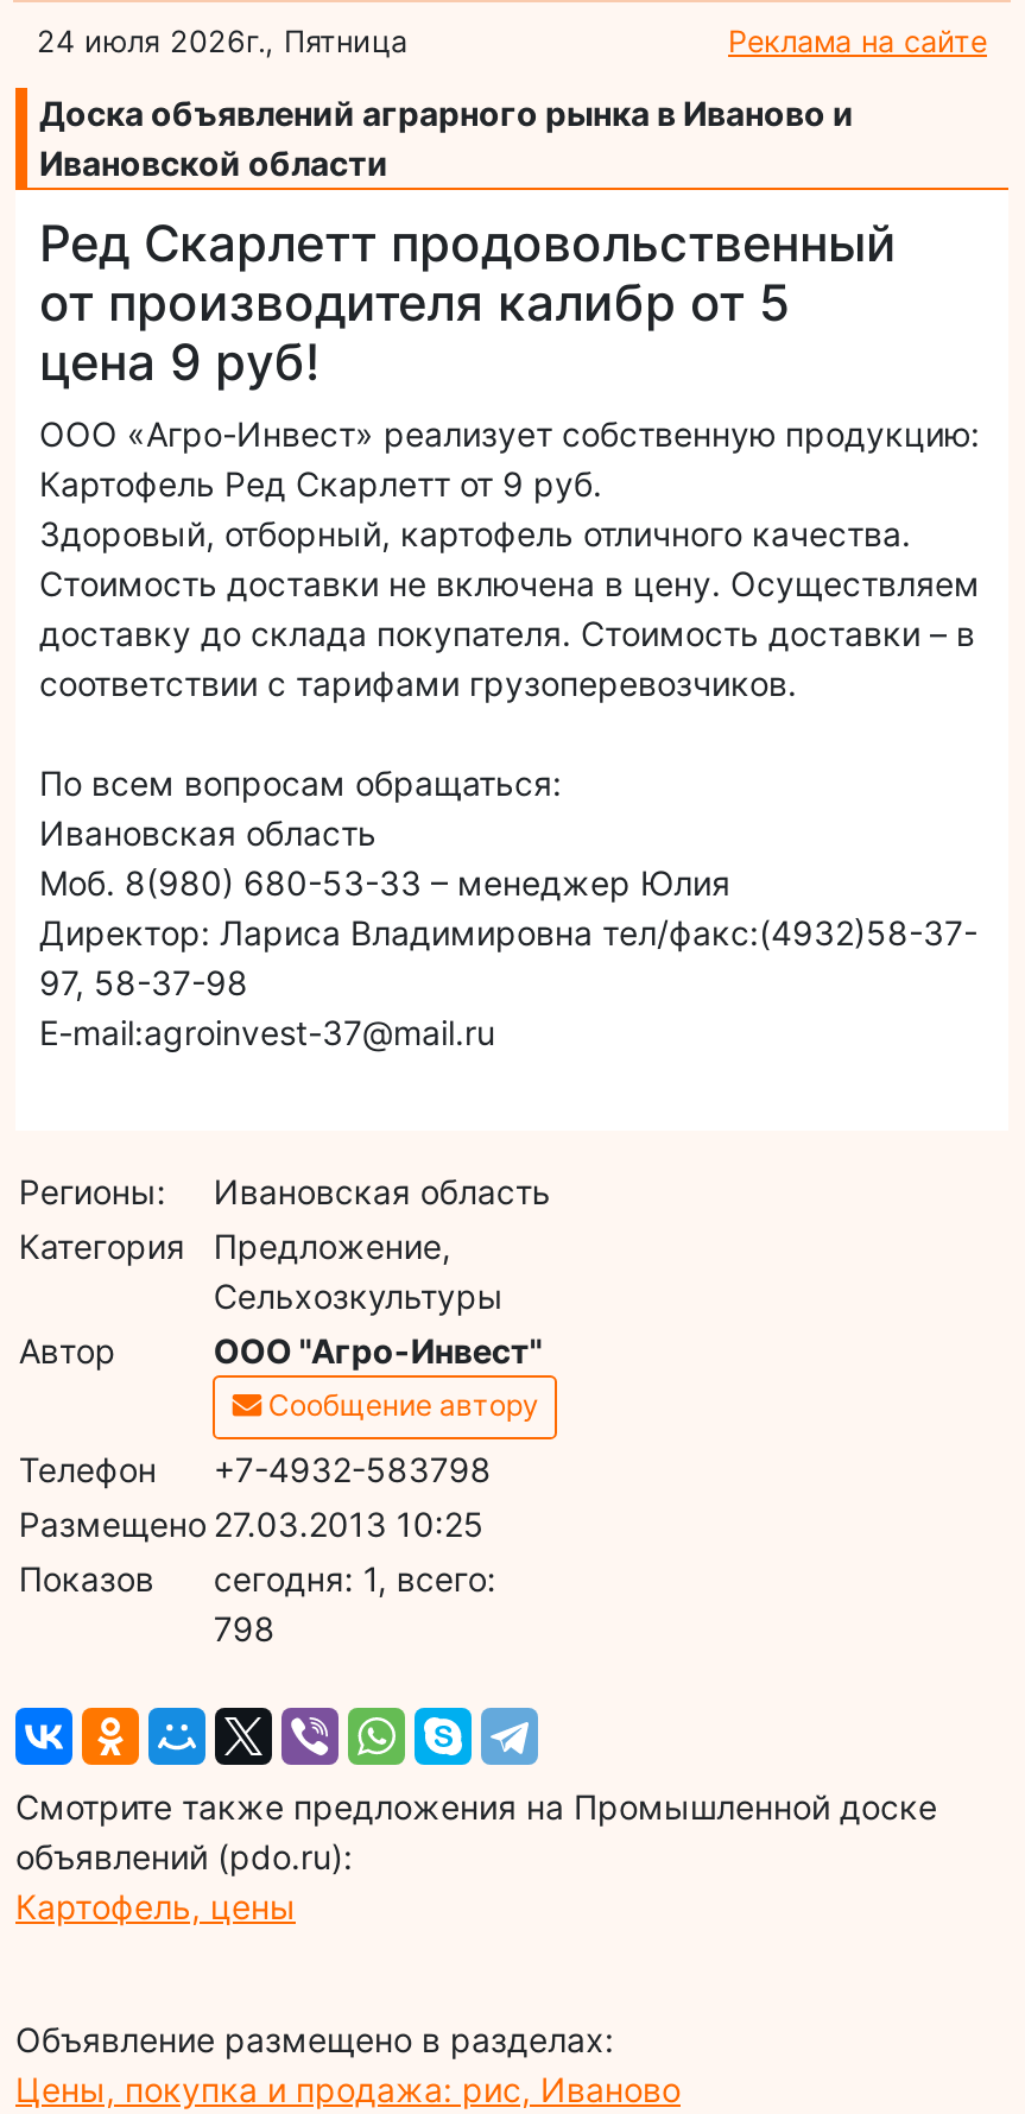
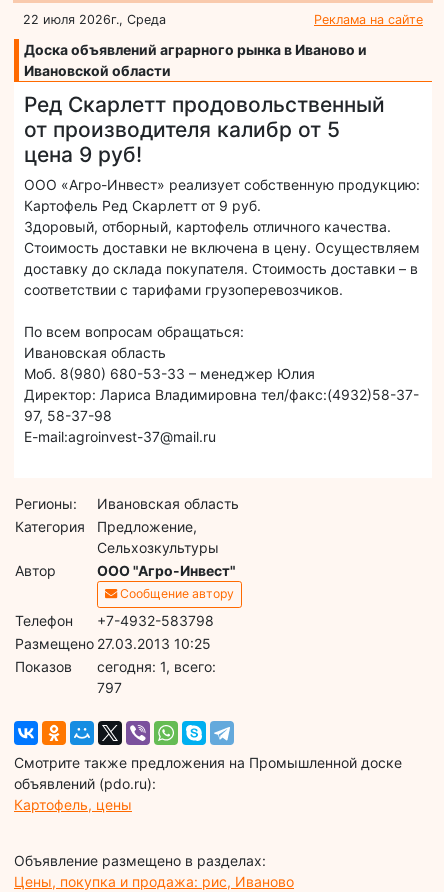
[37,23,407,59] 24 июля 2026г., Пятница -> [23,12,166,27] 22 июля 2026г., Среда
[214,1607,275,1648] 798 -> [97,679,122,696] 797

